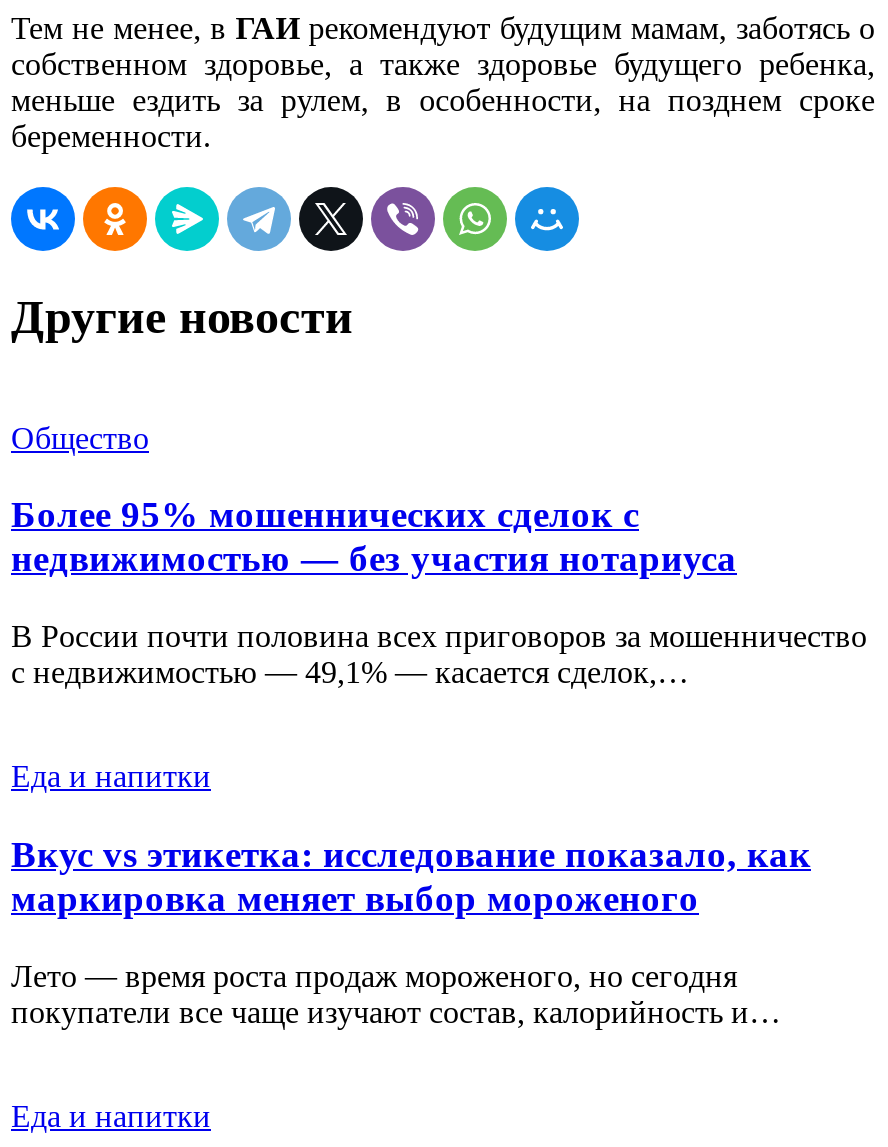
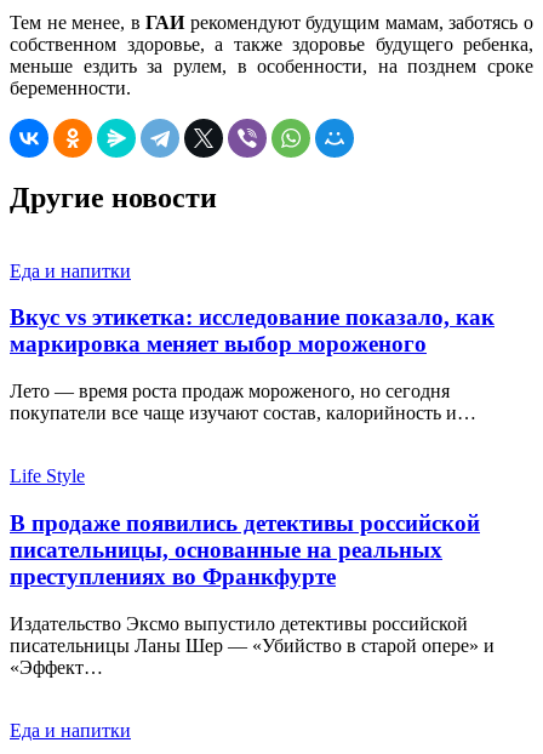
[11,420,867,689] Общество | Более 95% мошеннических сделок с | недвижимостью — без участия нотариуса | В России почти половина всех приговоров за мошенничество | с недвижимостью — 49,1% — касается сделок,… -> none
moved [11,759,811,1028] -> [10,260,495,423]: Еда и напитки | Вкус vs этикетка: исследование показало, как | маркировка меняет выбор мороженого | Лето — время роста продаж мороженого, но сегодня | покупатели все чаще изучают состав, калорийность и…
none -> [10,466,495,677] Life Style | В продаже появились детективы российской | писательницы, основанные на реальных | преступлениях во Франкфурте | Издательство Эксмо выпустило детективы российской | писательницы Ланы Шер — «Убийство в старой опере» и | «Эффект…

